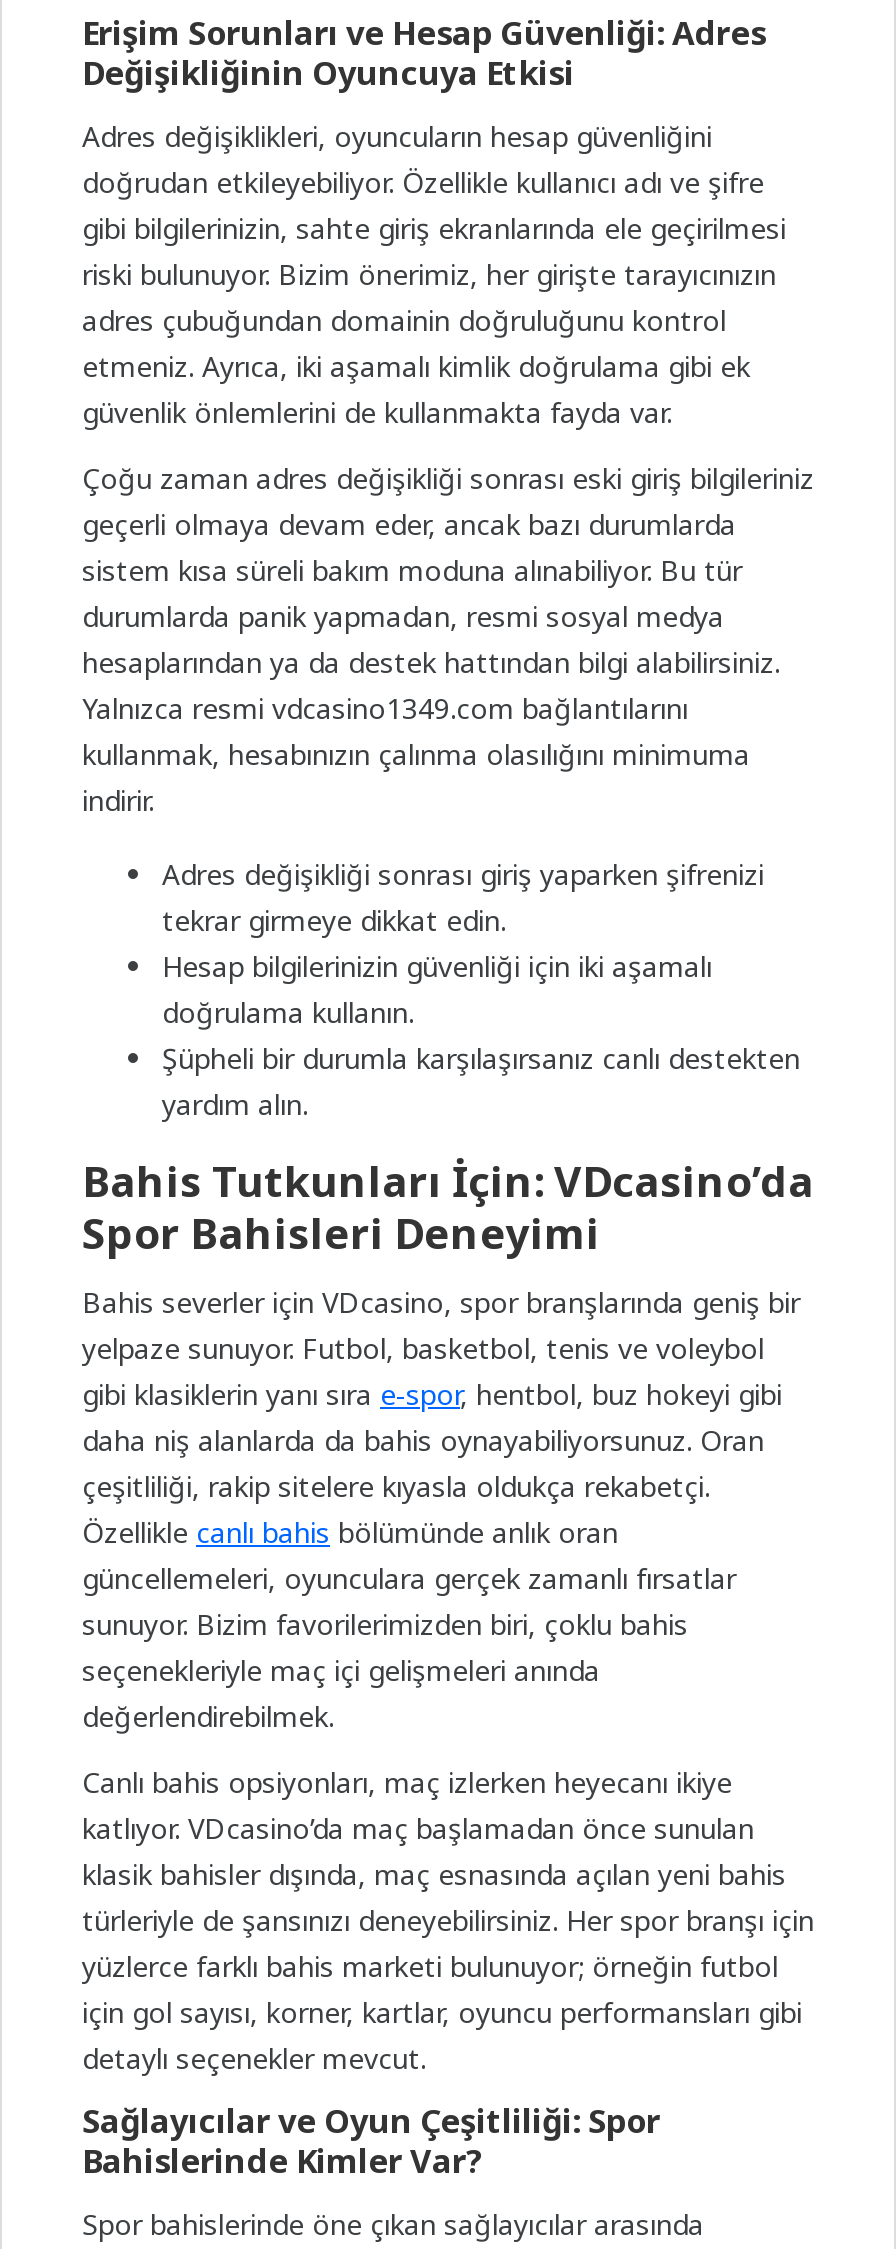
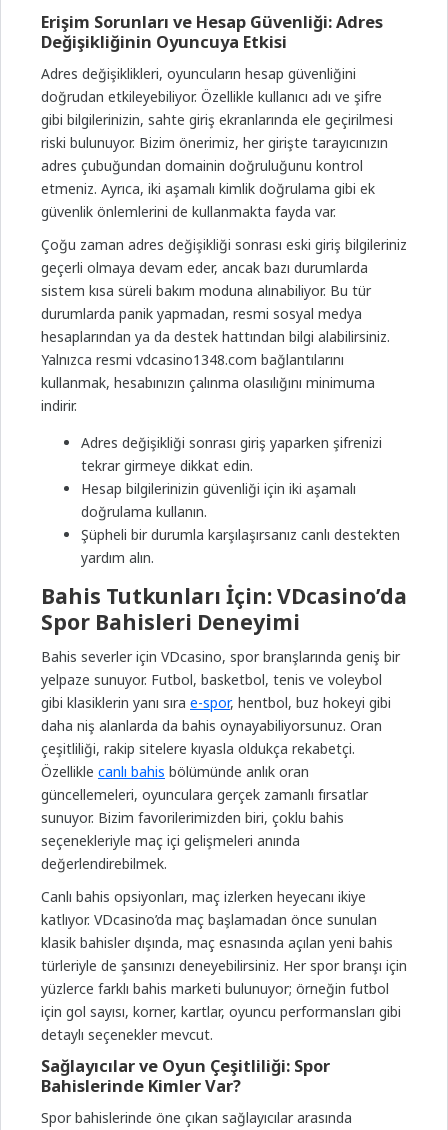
[82,688,688,726] Yalnızca resmi vdcasino1349.com bağlantılarını -> [41,350,344,369] Yalnızca resmi vdcasino1348.com bağlantılarını

